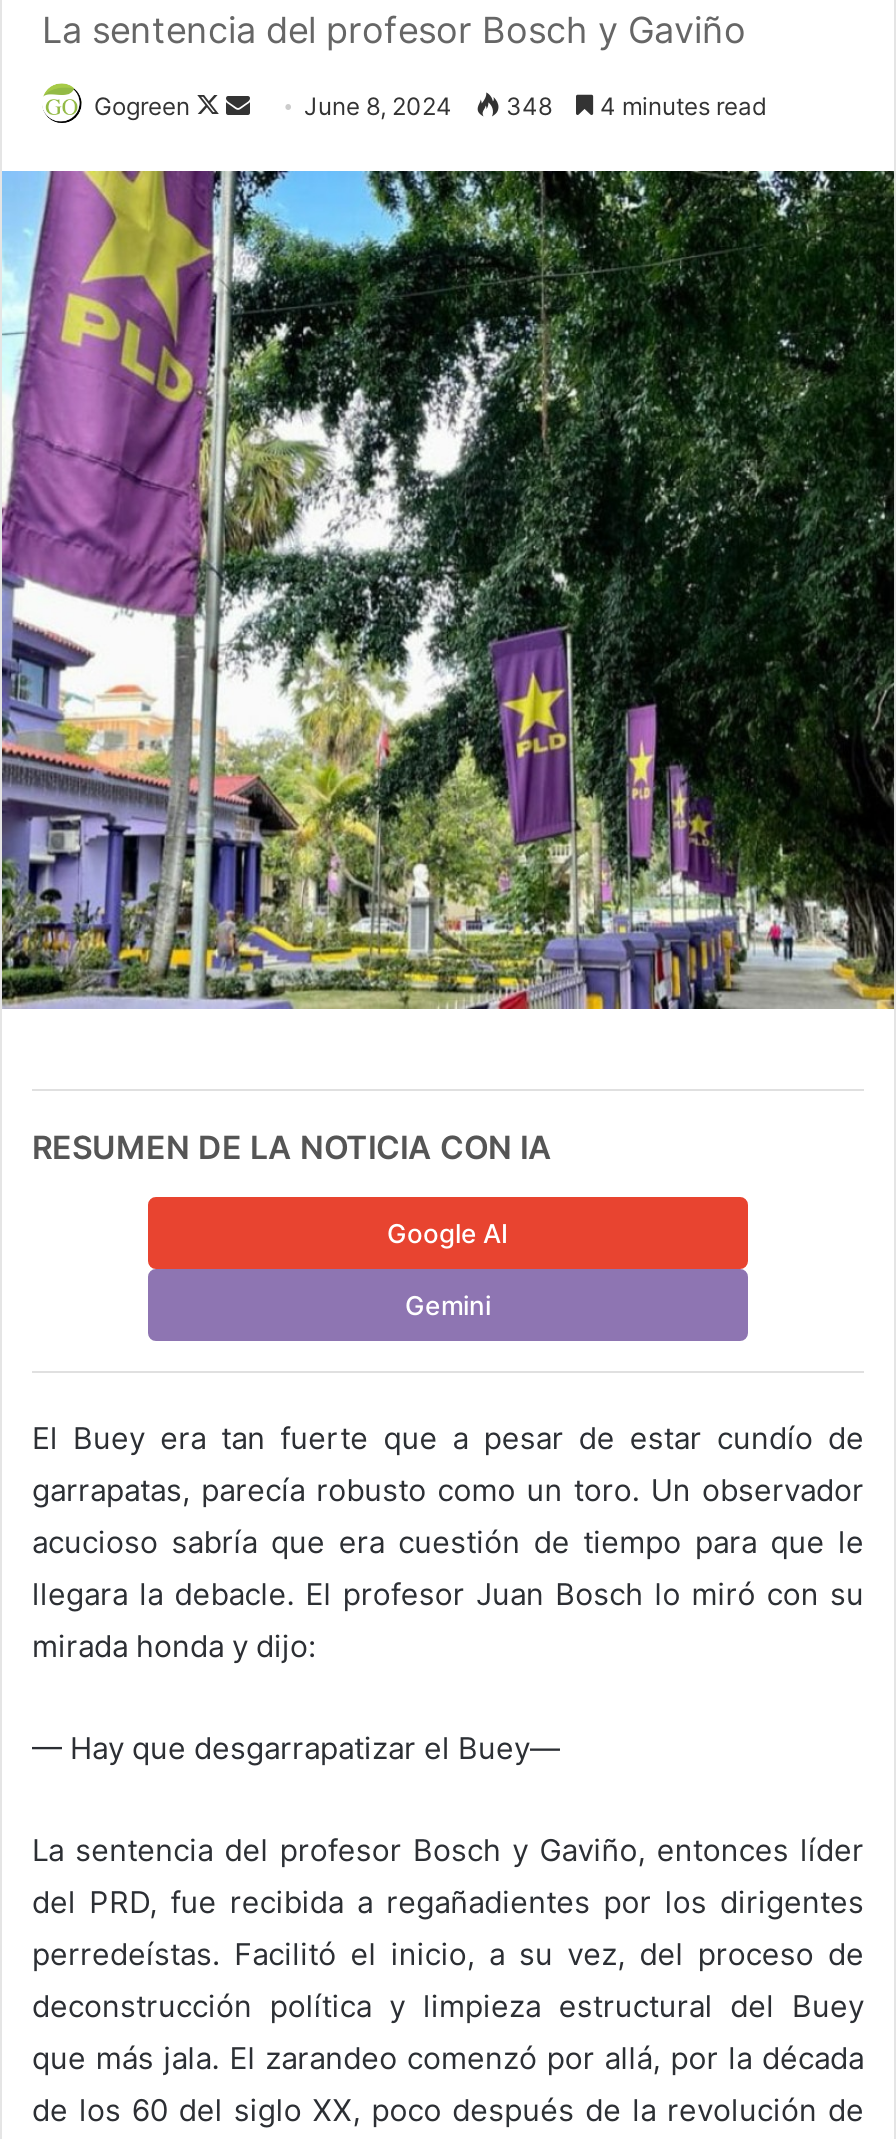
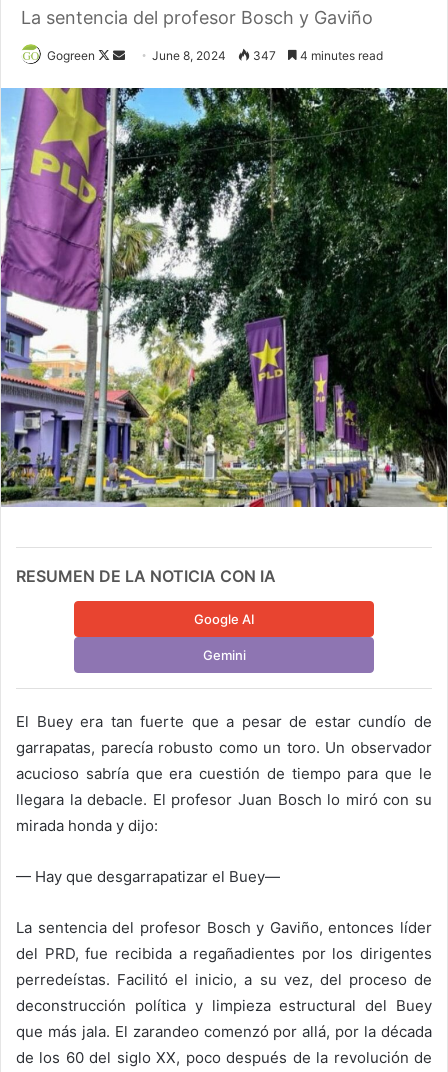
[500,91,552,121] 348 -> [250,48,276,63] 347

